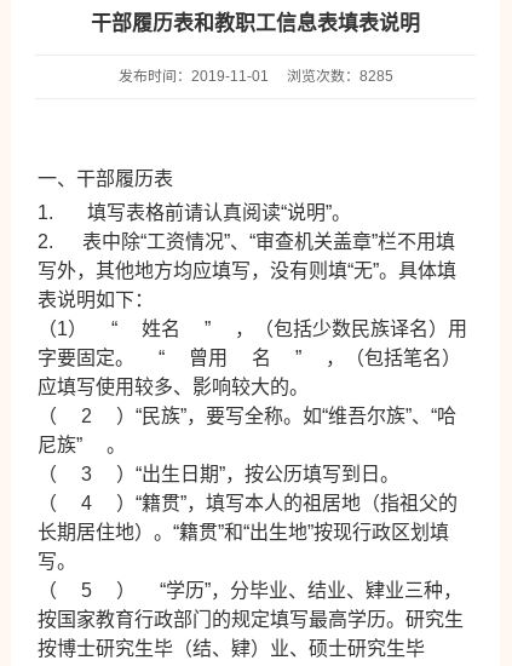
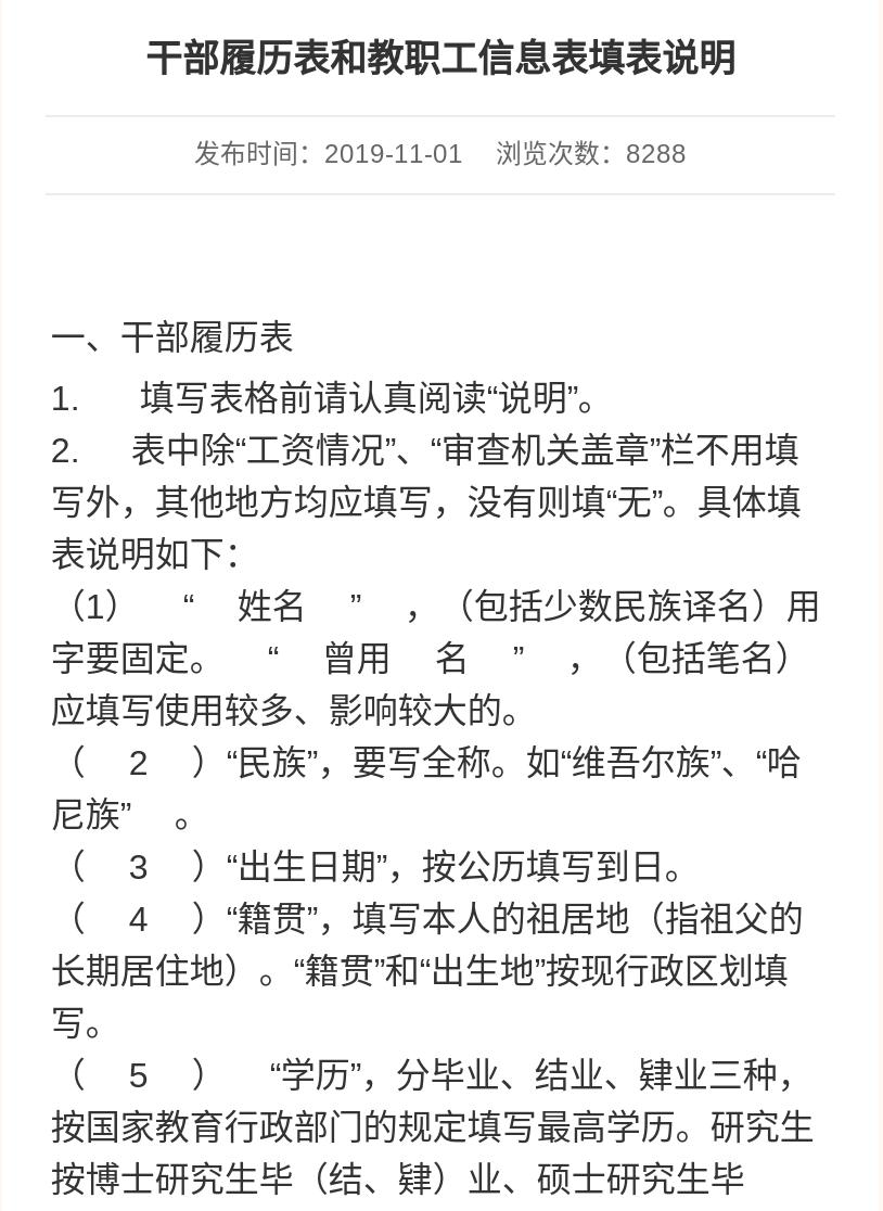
[118,68,393,85] 发布时间：2019-11-01 浏览次数：8285 -> [194,140,687,170] 发布时间：2019-11-01 浏览次数：8288

